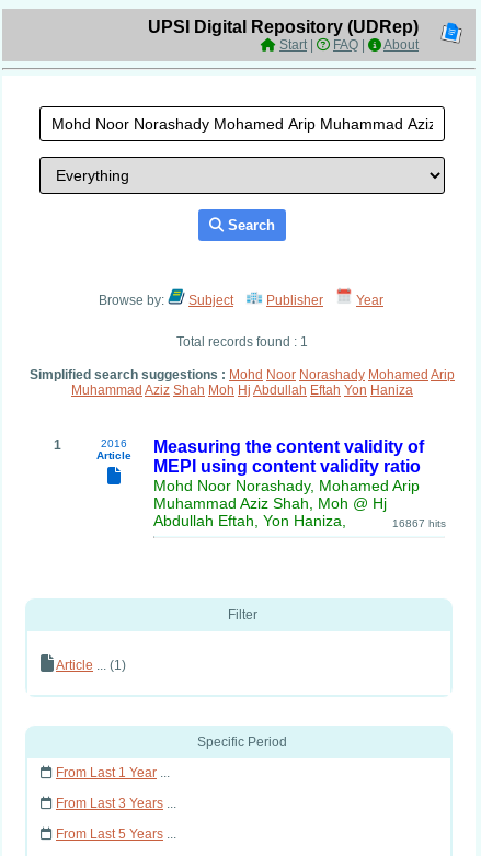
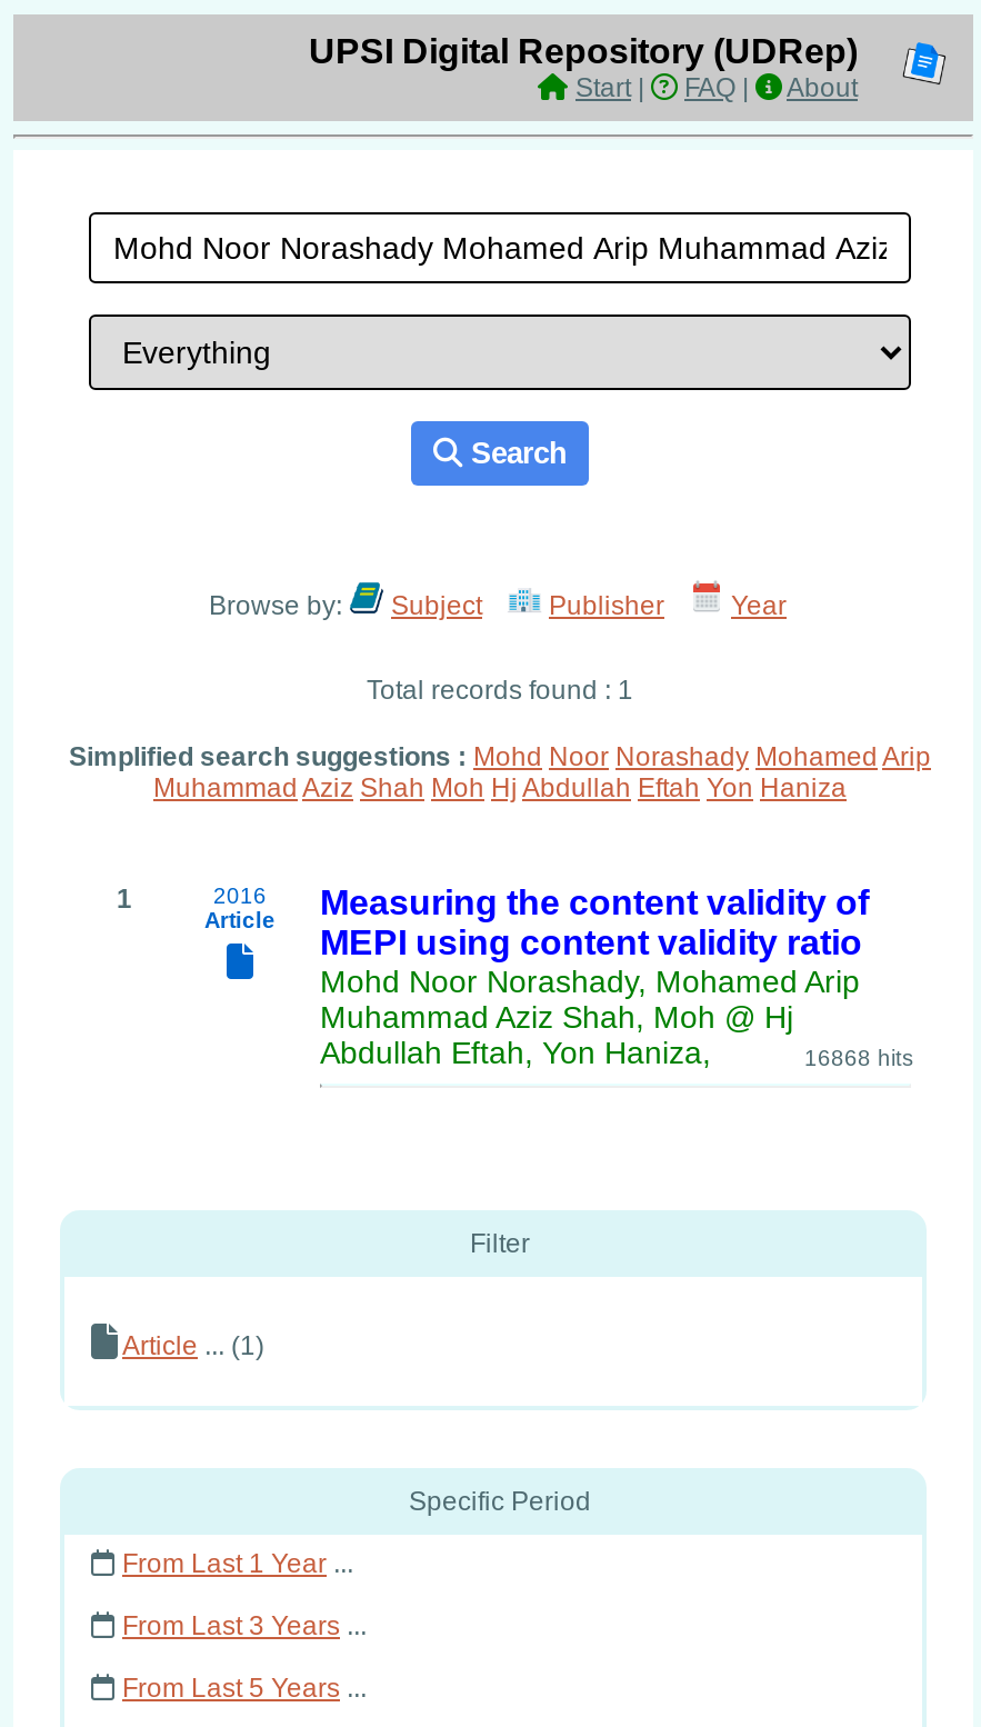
[392,517,446,529] 16867 hits -> [804,1046,913,1070] 16868 hits

